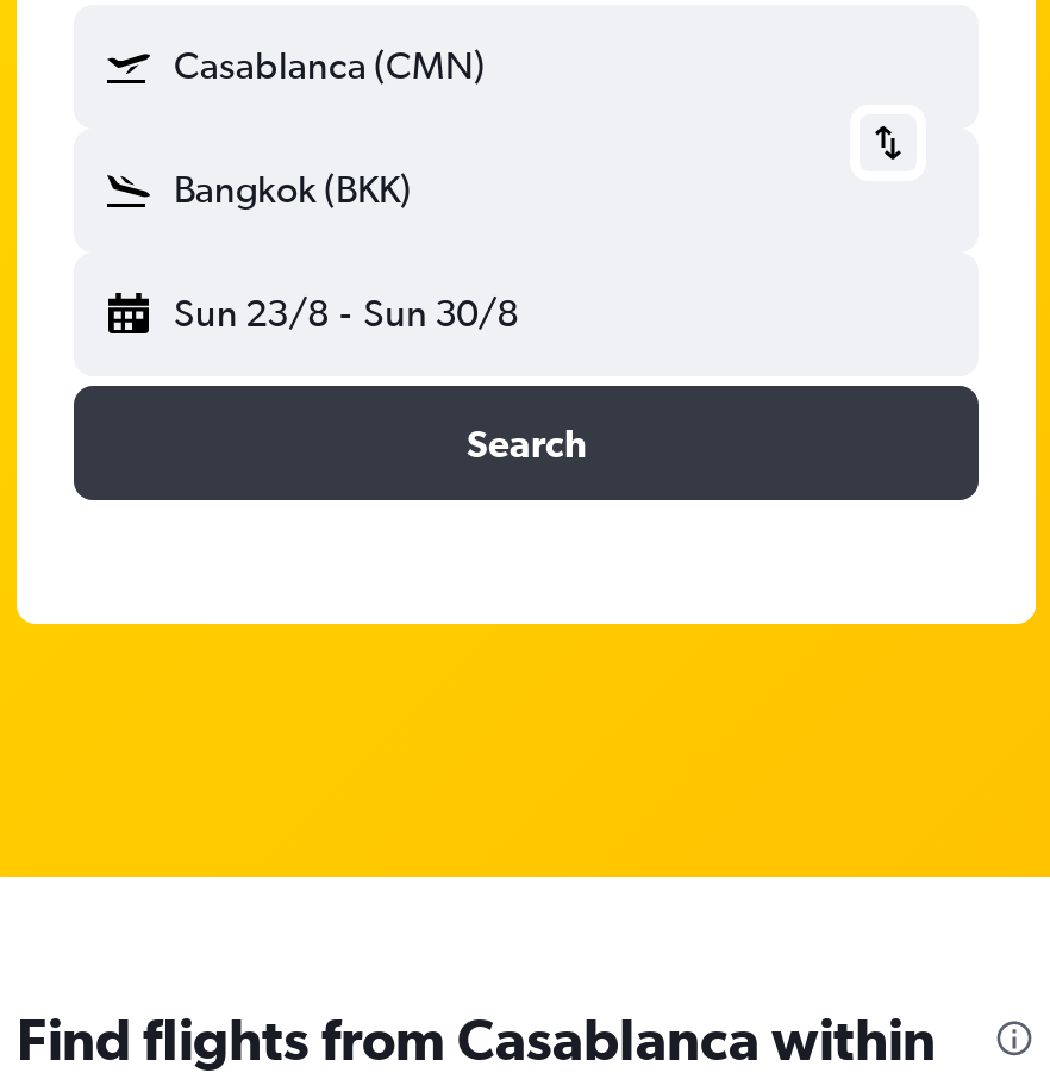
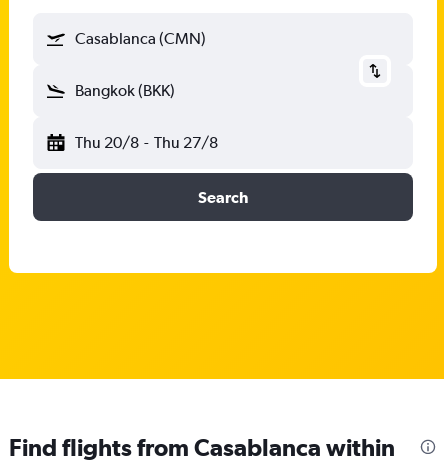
[174,291,518,336] Sun 23/8 - Sun 30/8 -> [75,133,218,152] Thu 20/8 - Thu 27/8

